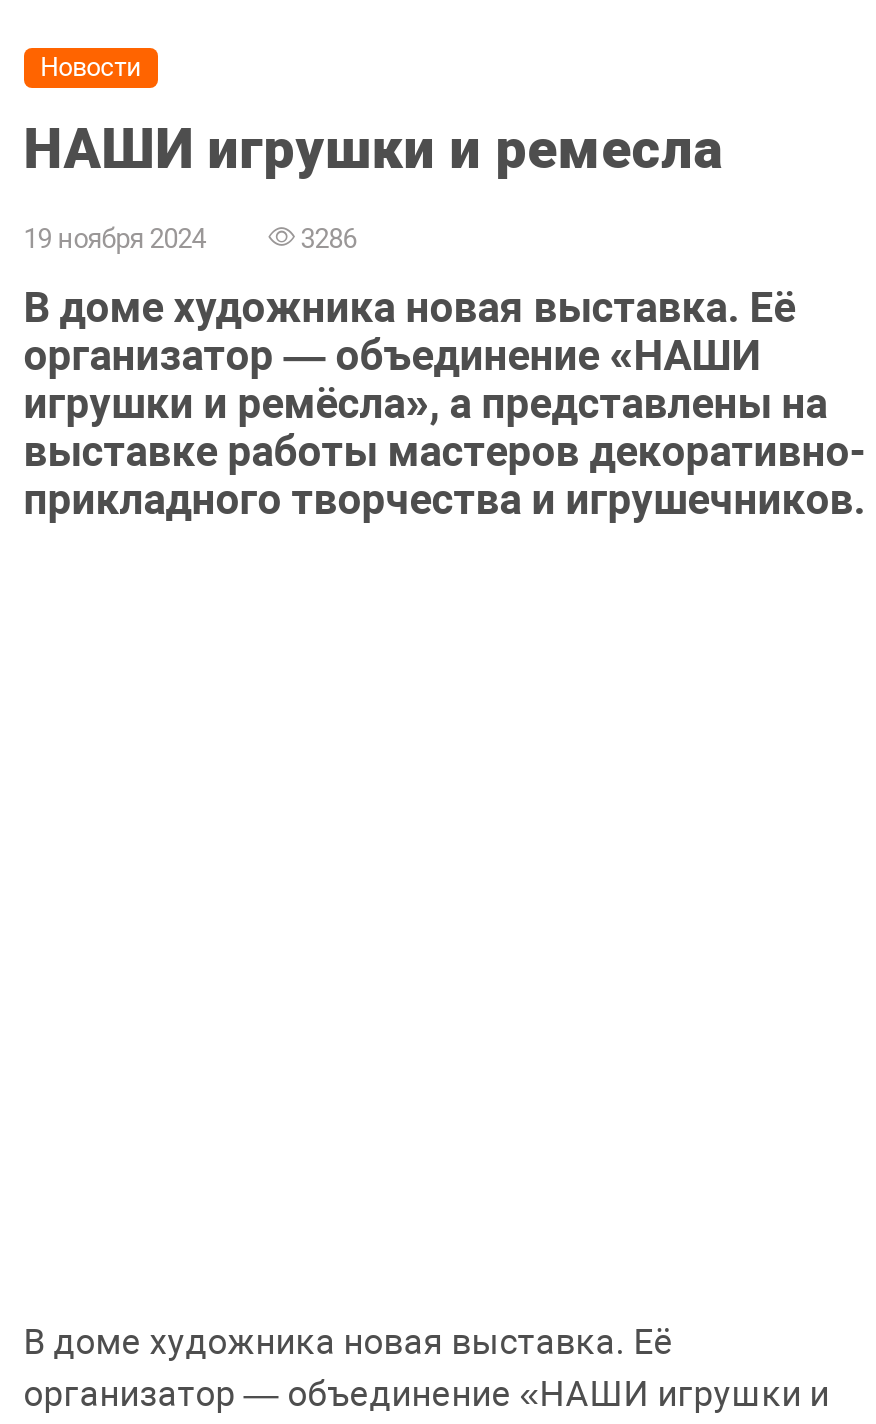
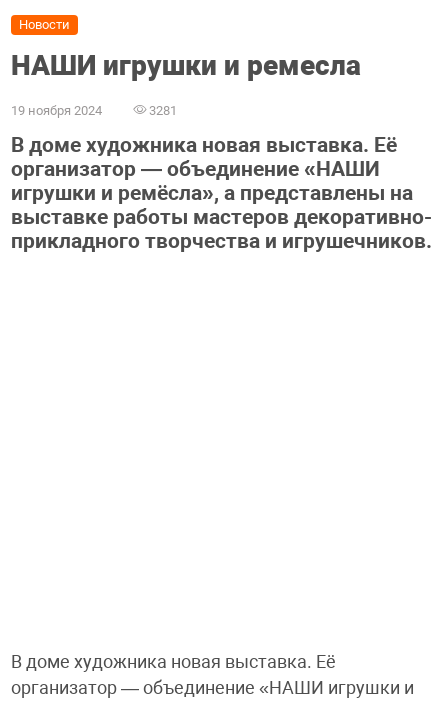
[294,223,356,253] 3286 -> [146,103,177,118] 3281

